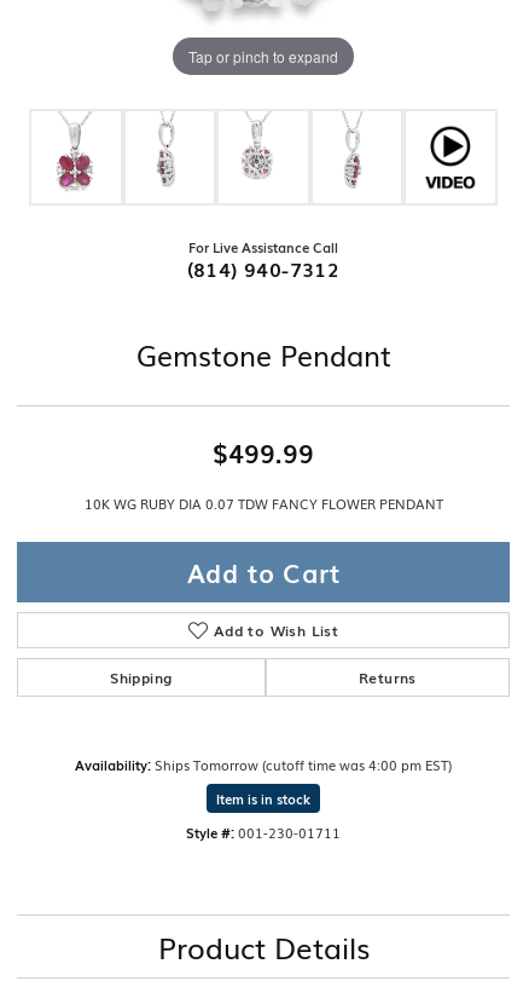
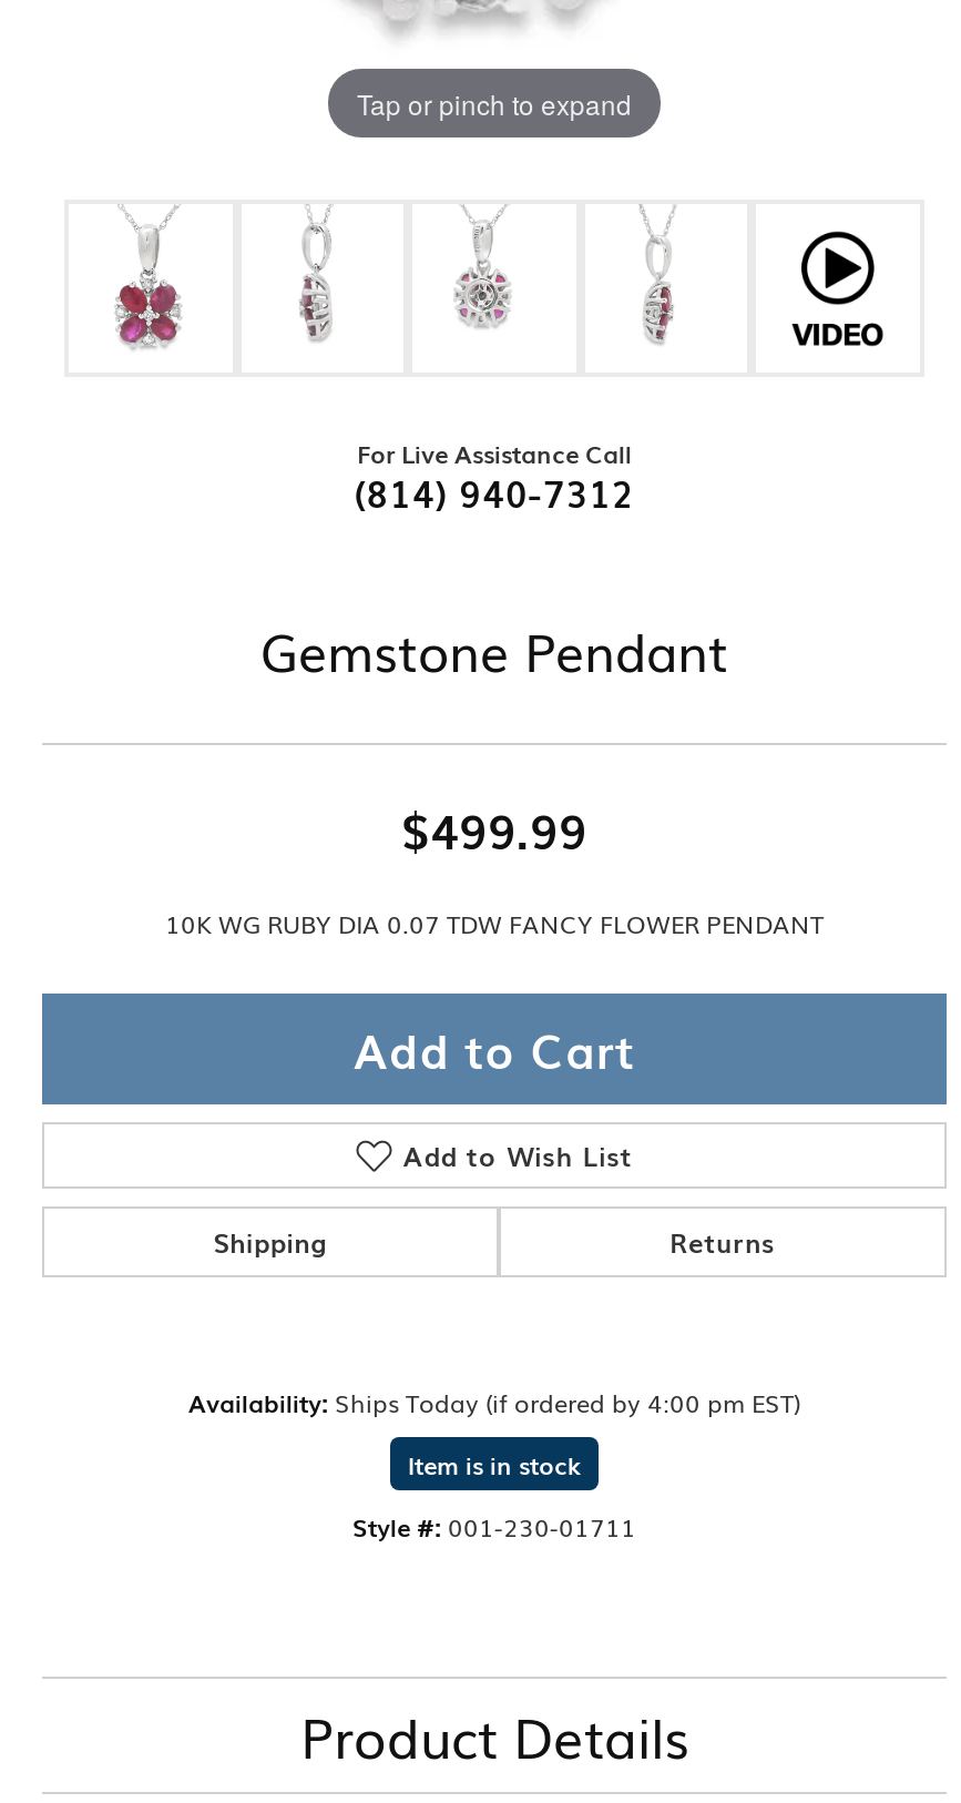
[75,755,452,775] Availability: Ships Tomorrow (cutoff time was 4:00 pm EST) -> [188,1385,800,1420] Availability: Ships Today (if ordered by 4:00 pm EST)

